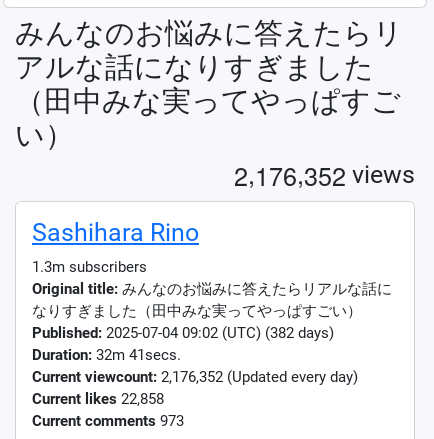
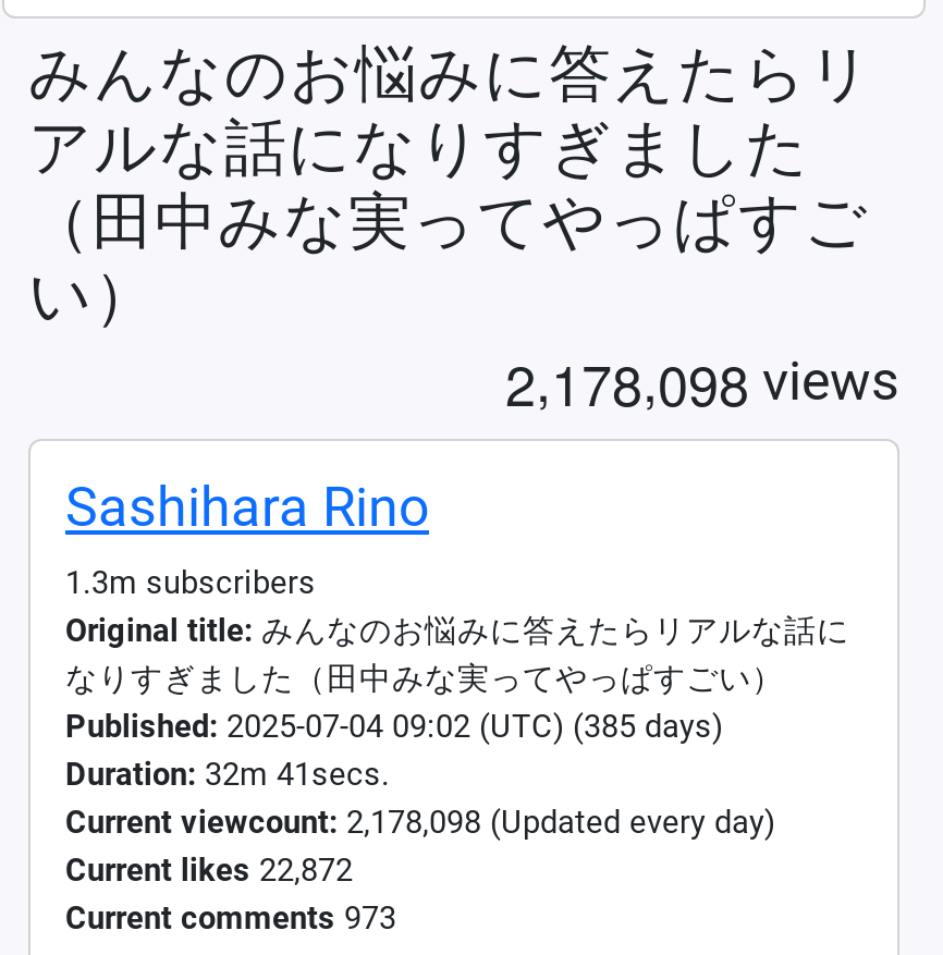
[234,155,415,193] 2,176,352 views -> [505,339,899,421] 2,178,098 views
[32,324,334,342] Published: 2025-07-04 09:02 (UTC) (382 days) -> [65,706,723,745] Published: 2025-07-04 09:02 (UTC) (385 days)
[32,368,358,386] Current viewcount: 2,176,352 (Updated every day) -> [65,802,775,841] Current viewcount: 2,178,098 (Updated every day)
[32,390,164,408] Current likes 22,858 -> [65,850,353,889] Current likes 22,872

